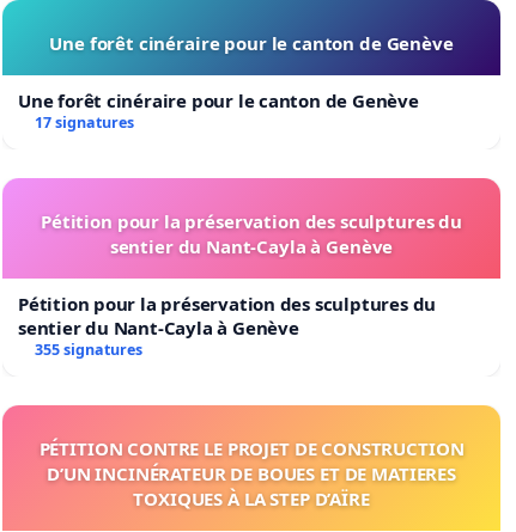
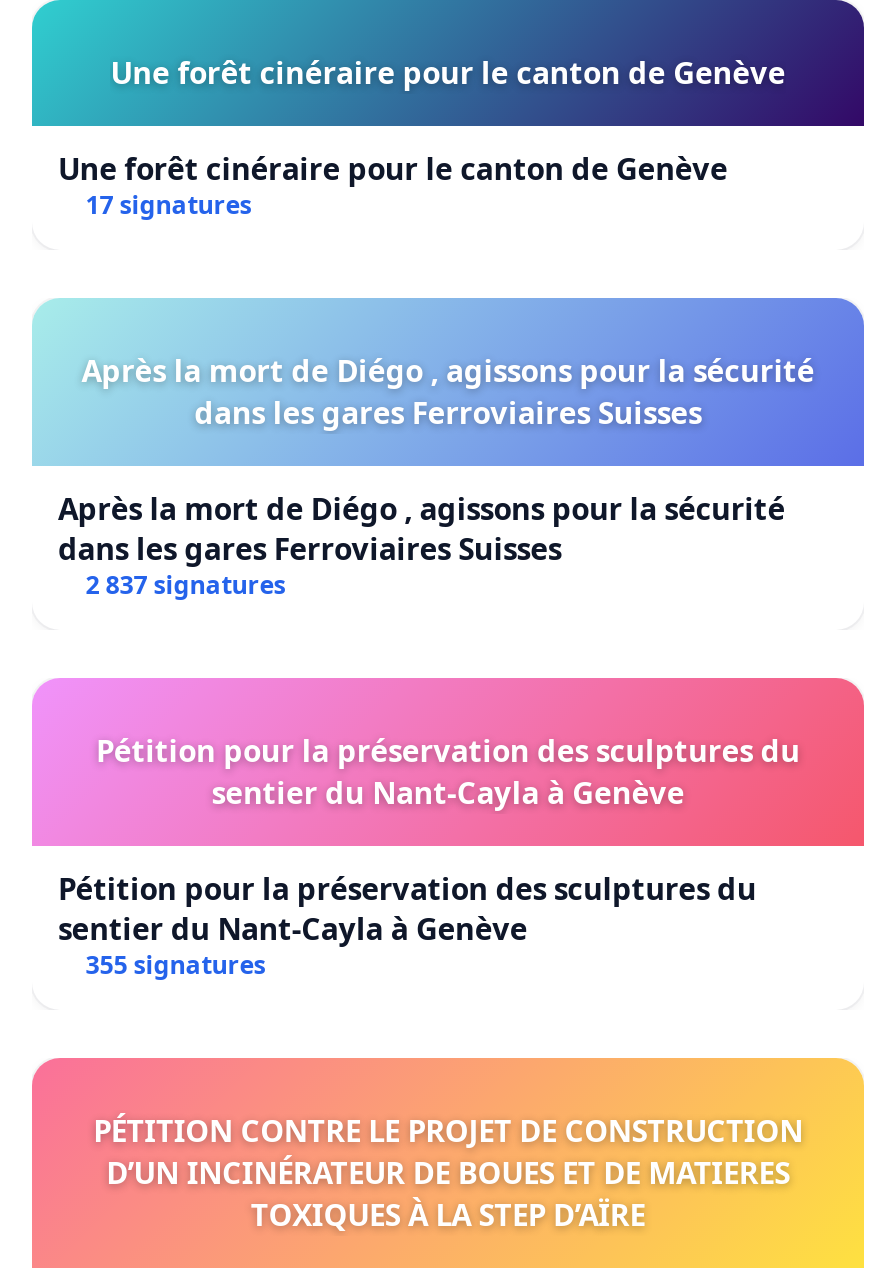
none -> [30,296,866,601] [image] | Après la mort de Diégo , agissons pour la sécurité | dans les gares Ferroviaires Suisses | Après la mort de Diégo , agissons pour la sécurité | dans les gares Ferroviaires Suisses | 2 837 signatures

